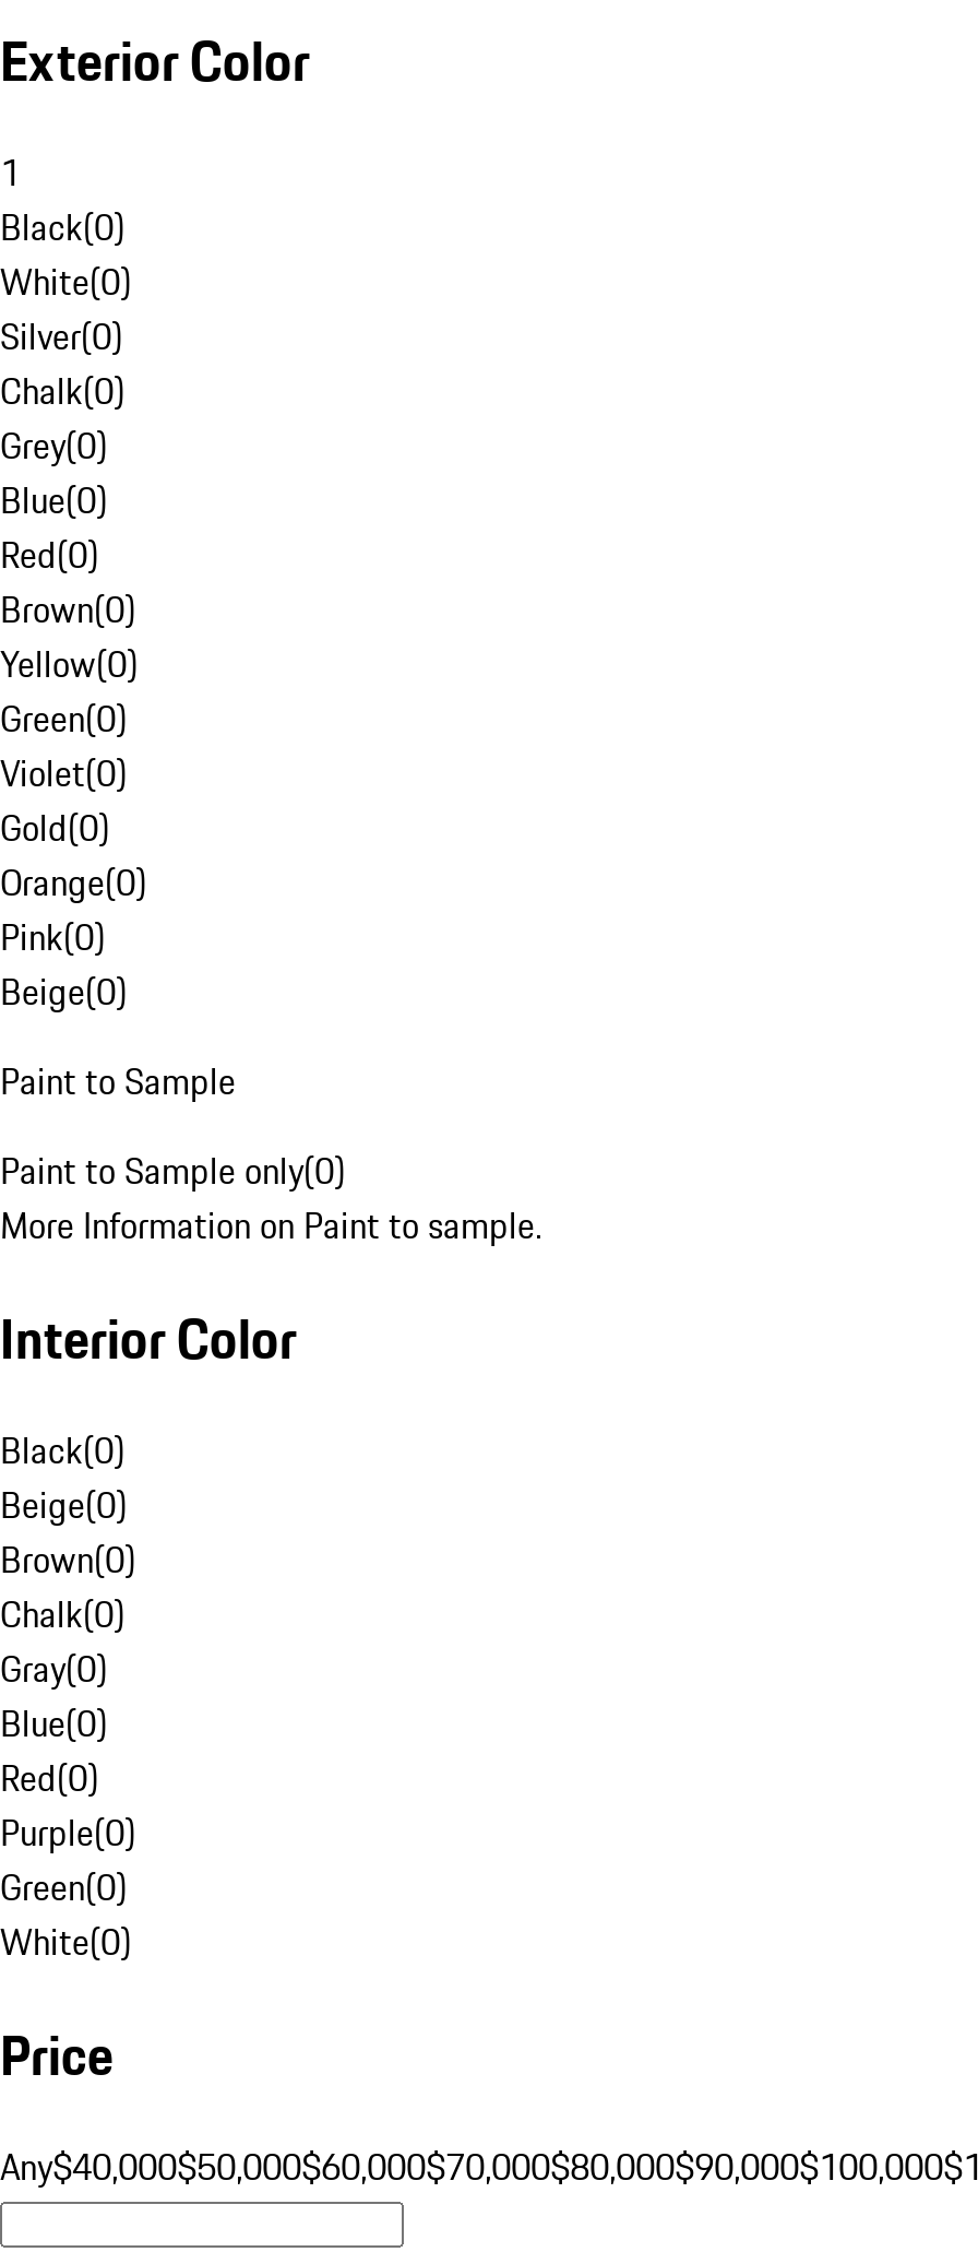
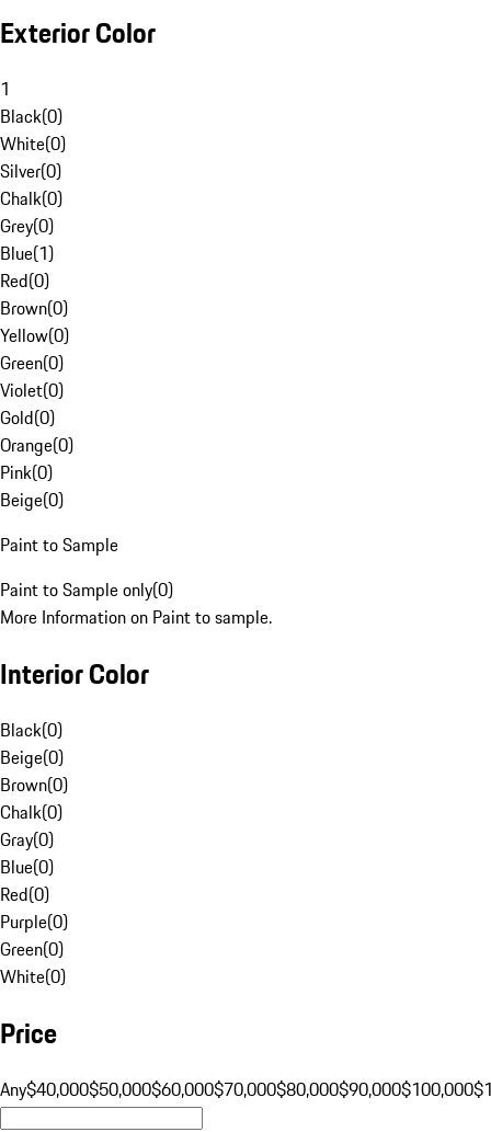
[0,474,107,526] Blue(0) -> [0,240,54,266] Blue(1)

